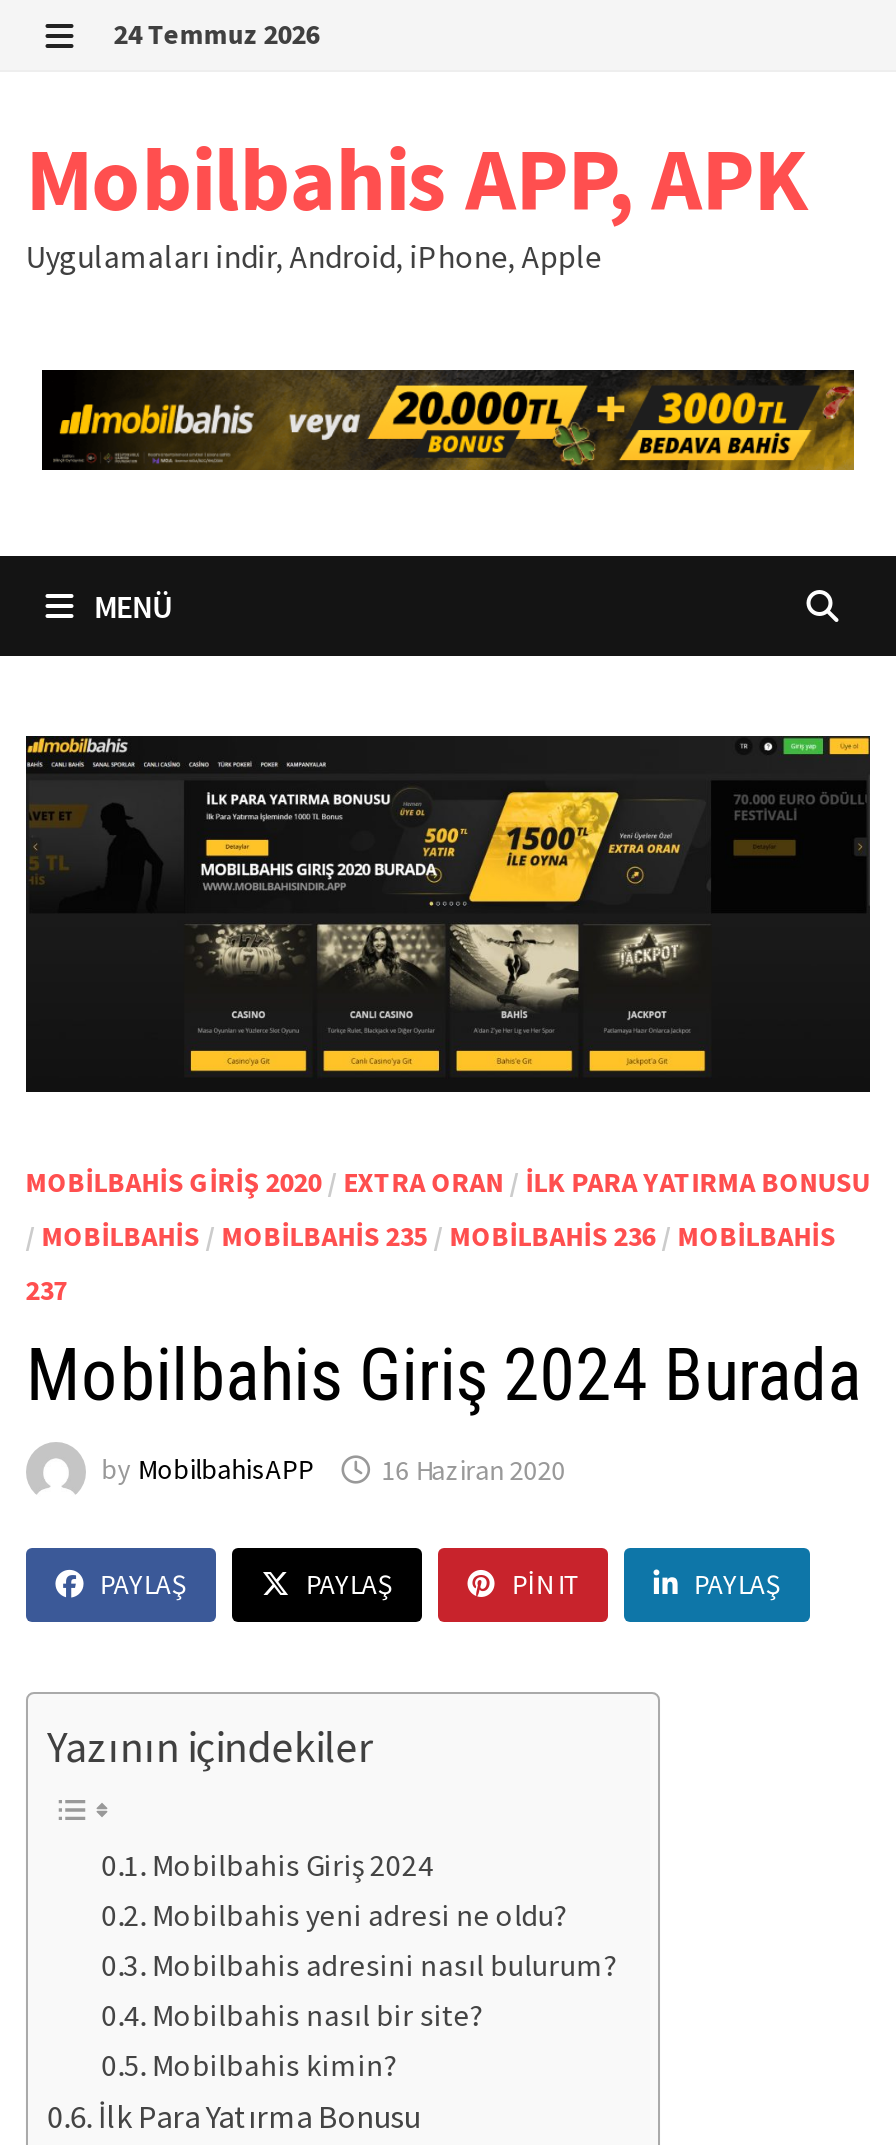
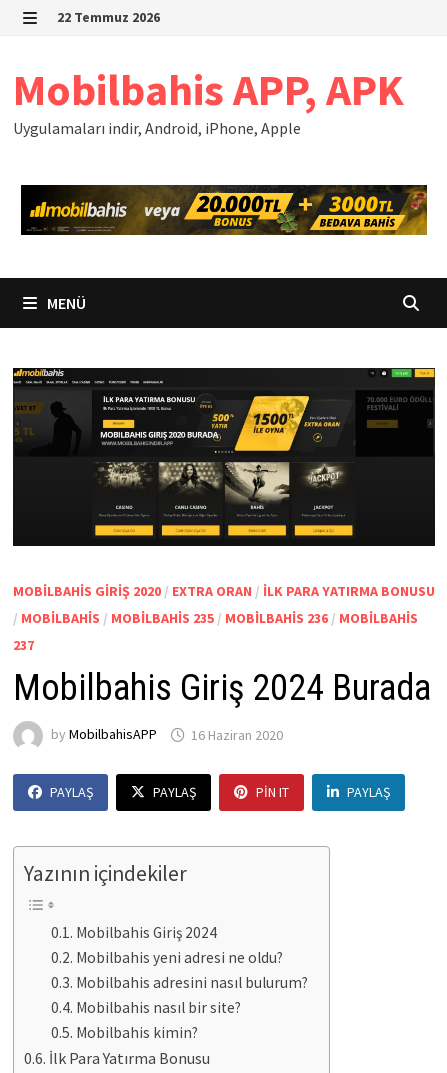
[114,16,320,52] 24 Temmuz 2026 -> [57,8,160,26] 22 Temmuz 2026

